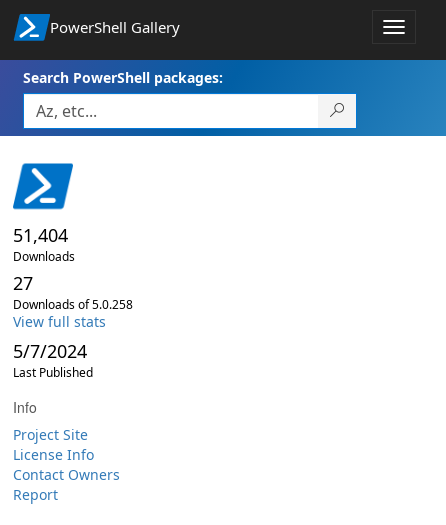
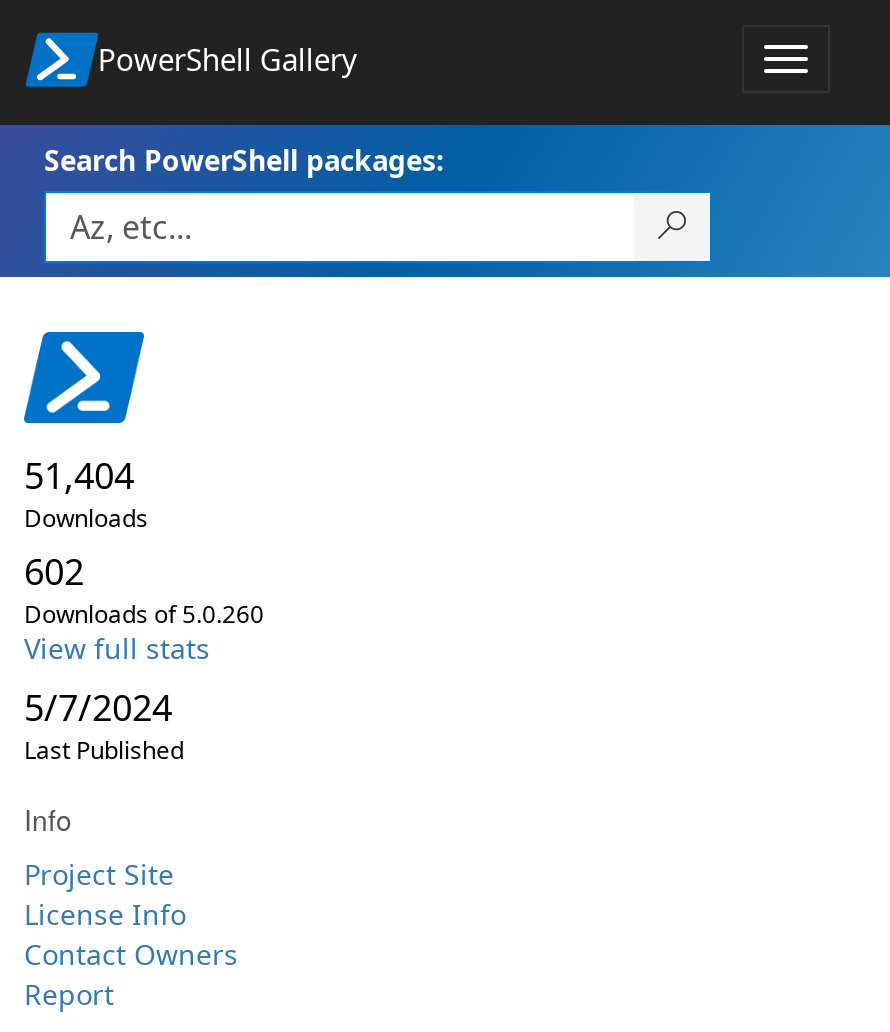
[13,271,33,295] 27 -> [24,547,84,595] 602
[13,296,133,313] Downloads of 5.0.258 -> [24,597,264,631] Downloads of 5.0.260

